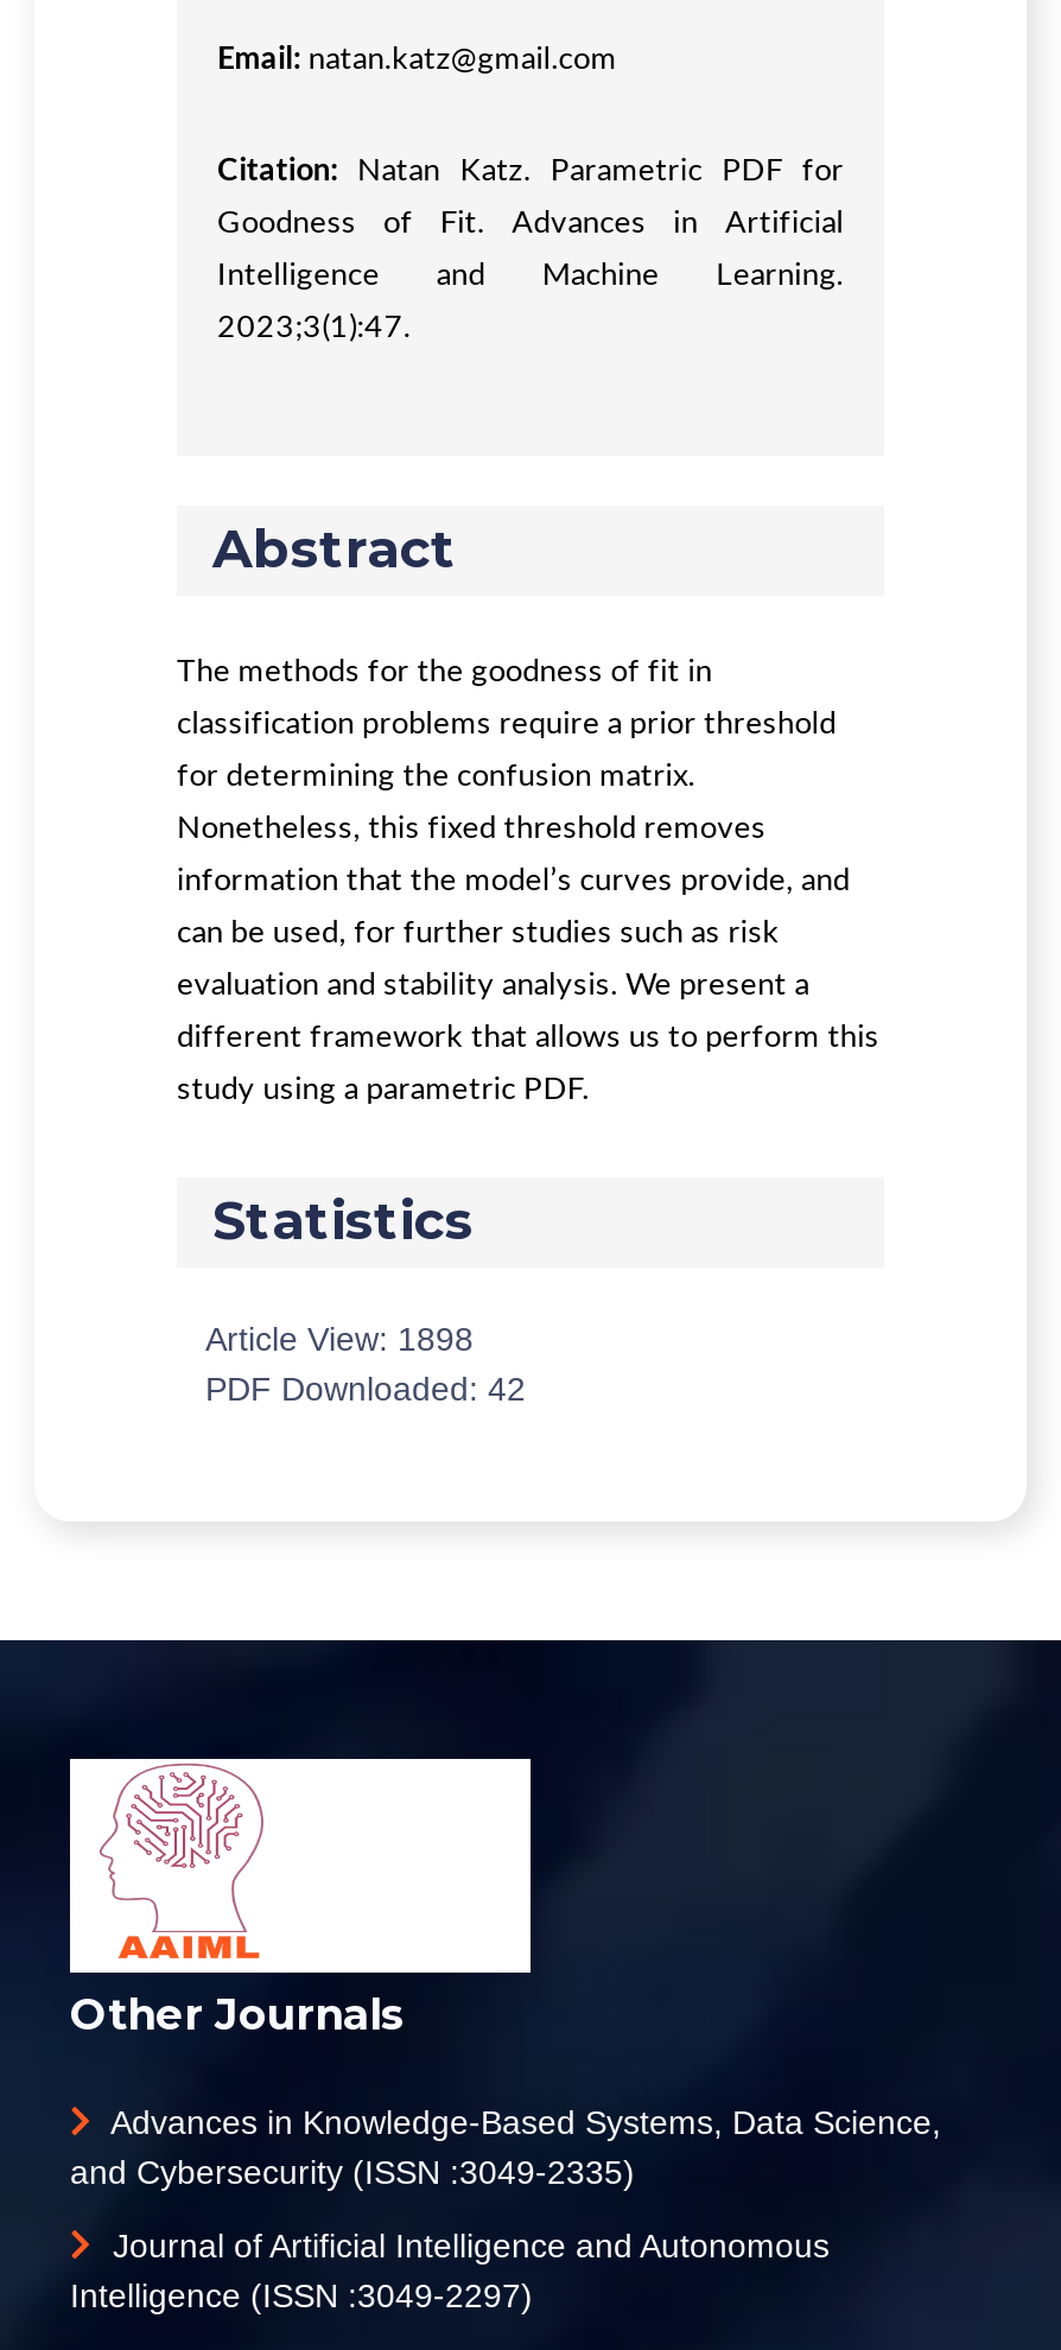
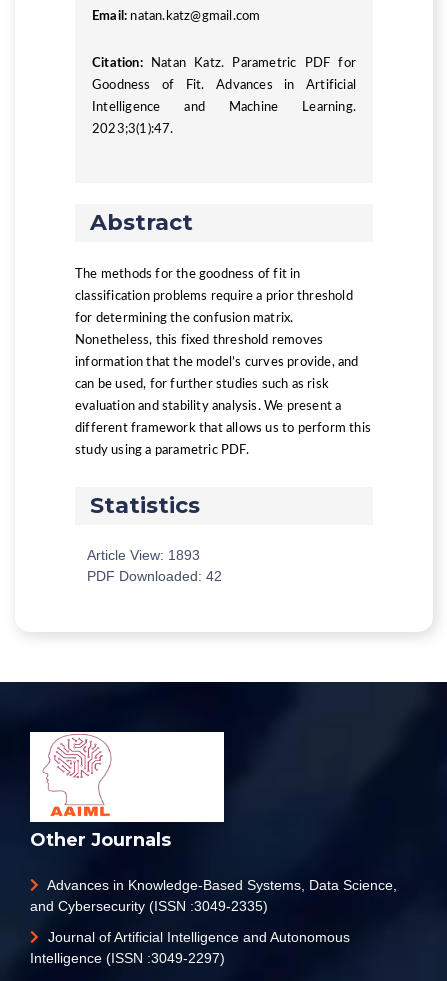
[177,1320,474,1358] Article View: 1898 -> [75,547,200,563] Article View: 1893

